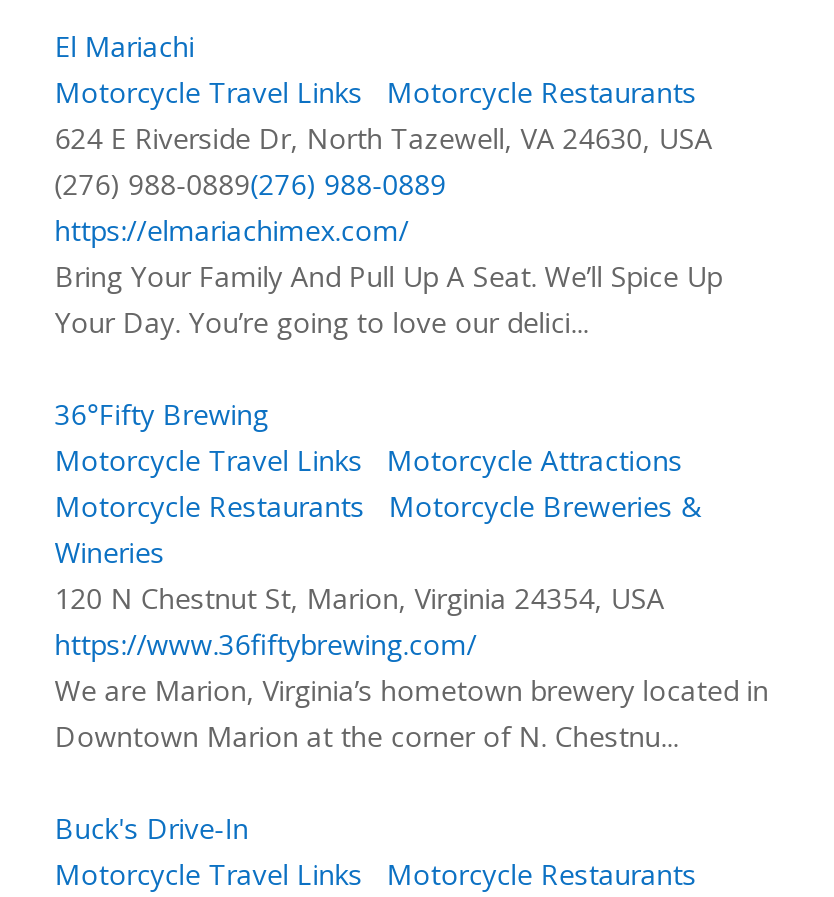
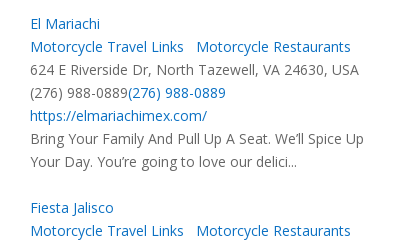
[55,395,769,847] 36°Fifty Brewing | Motorcycle Travel Links Motorcycle Attractions | Motorcycle Restaurants Motorcycle Breweries & | Wineries | 120 N Chestnut St, Marion, Virginia 24354, USA | https://www.36fiftybrewing.com/ | We are Marion, Virginia’s hometown brewery located in | Downtown Marion at the corner of N. Chestnu... | Buck's Drive-In -> [30,198,114,217] Fiesta Jalisco

